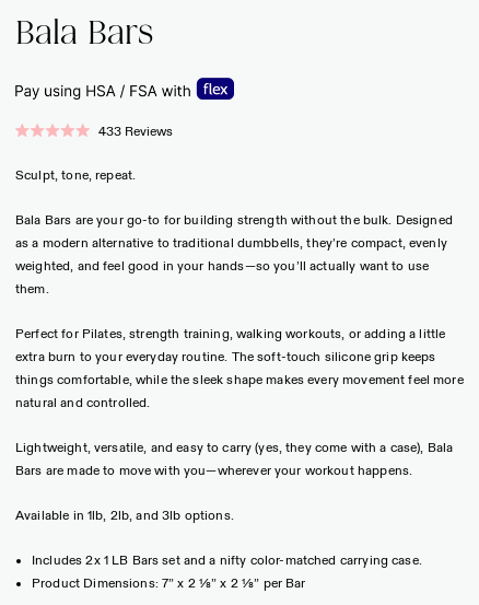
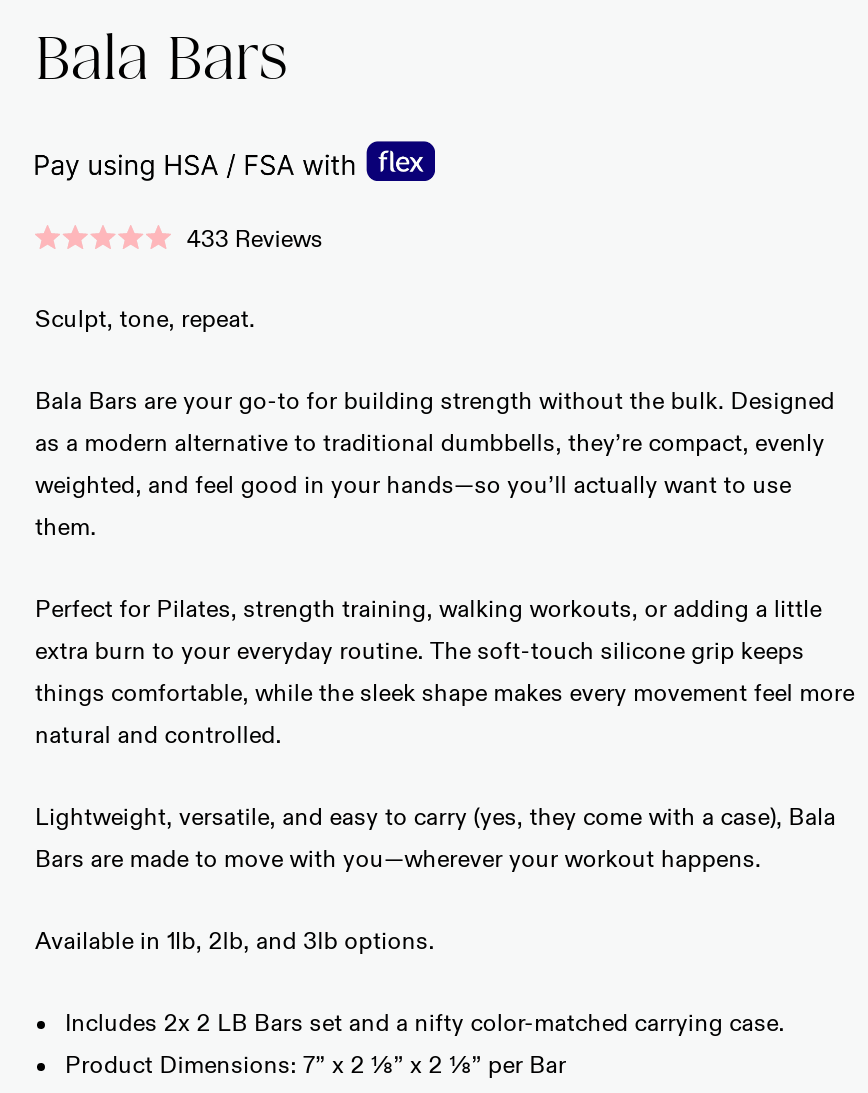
[32,553,422,569] Includes 2x 1 LB Bars set and a nifty color-matched carrying case. -> [65,1010,785,1040] Includes 2x 2 LB Bars set and a nifty color-matched carrying case.

